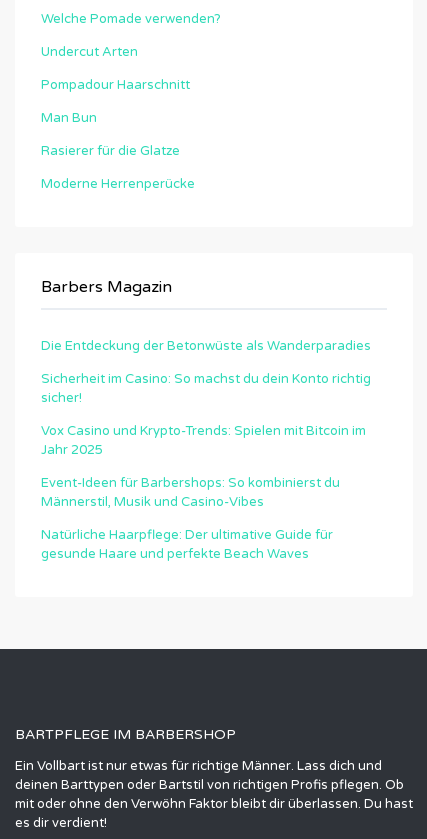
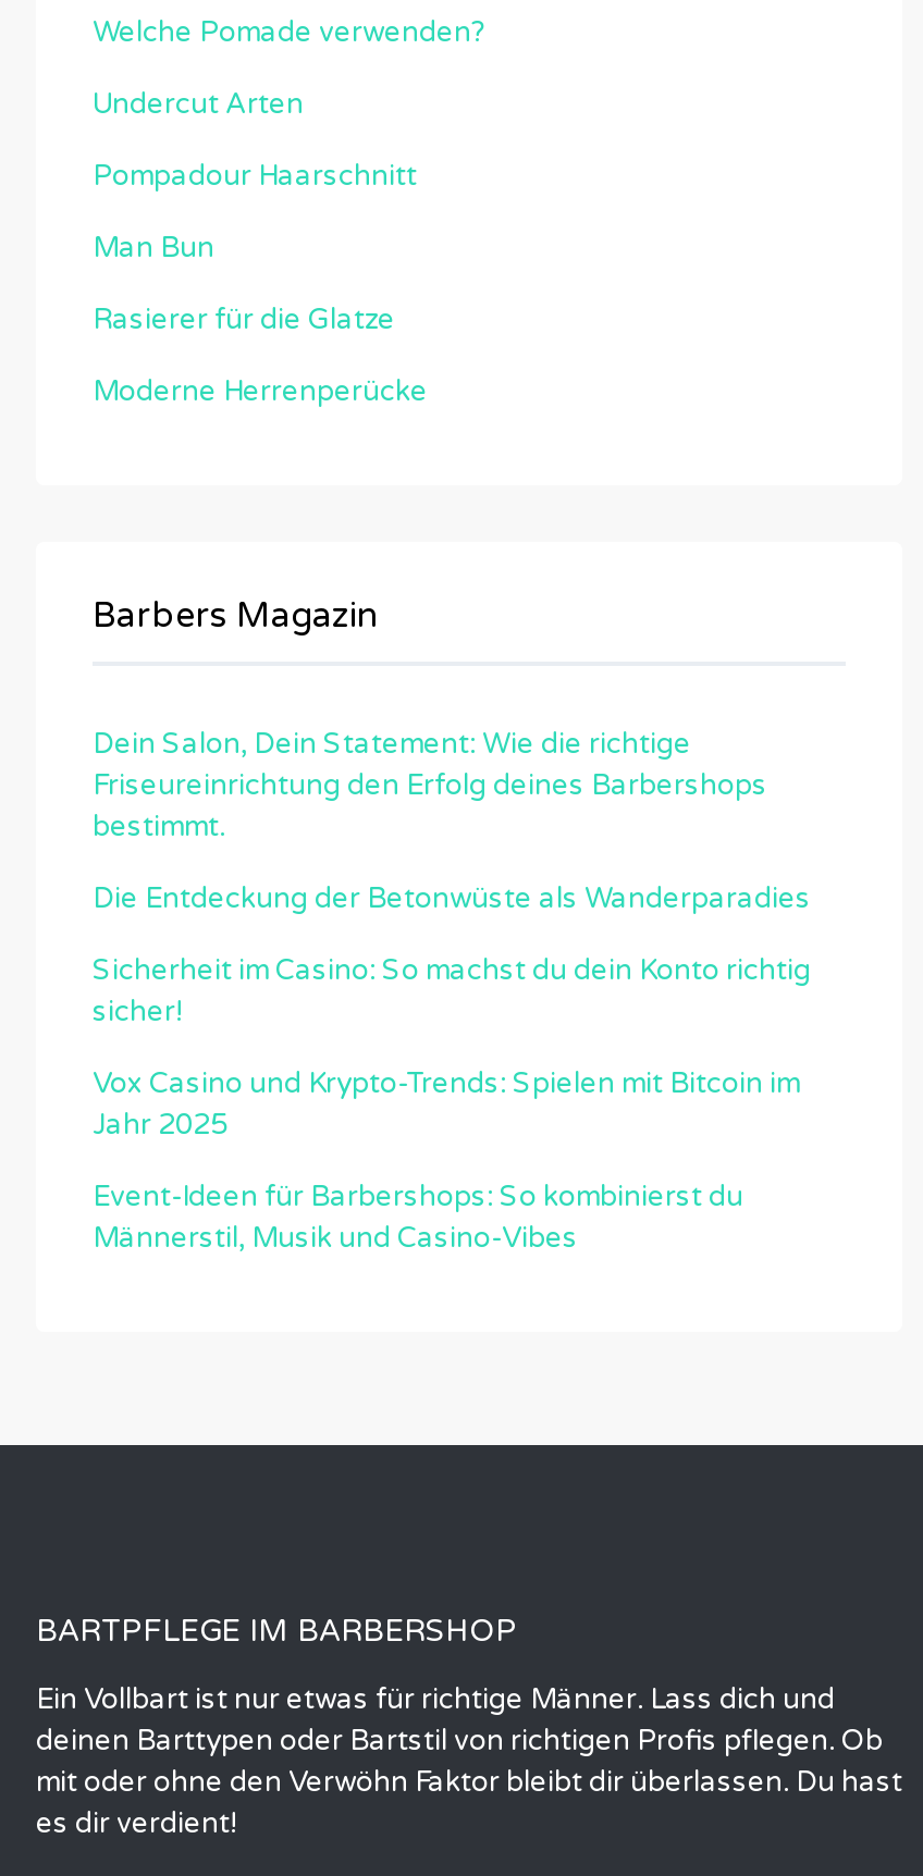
none -> [93,726,767,843] Dein Salon, Dein Statement: Wie die richtige | Friseureinrichtung den Erfolg deines Barbershops | bestimmt.
moved [41,337,371,509] -> [93,880,811,1255]: Die Entdeckung der Betonwüste als Wanderparadies | Sicherheit im Casino: So machst du dein Konto richtig | sicher! | Vox Casino und Krypto-Trends: Spielen mit Bitcoin im | Jahr 2025 | Event-Ideen für Barbershops: So kombinierst du | Männerstil, Musik und Casino-Vibes
[41,526,333,561] Natürliche Haarpflege: Der ultimative Guide für | gesunde Haare und perfekte Beach Waves -> none

